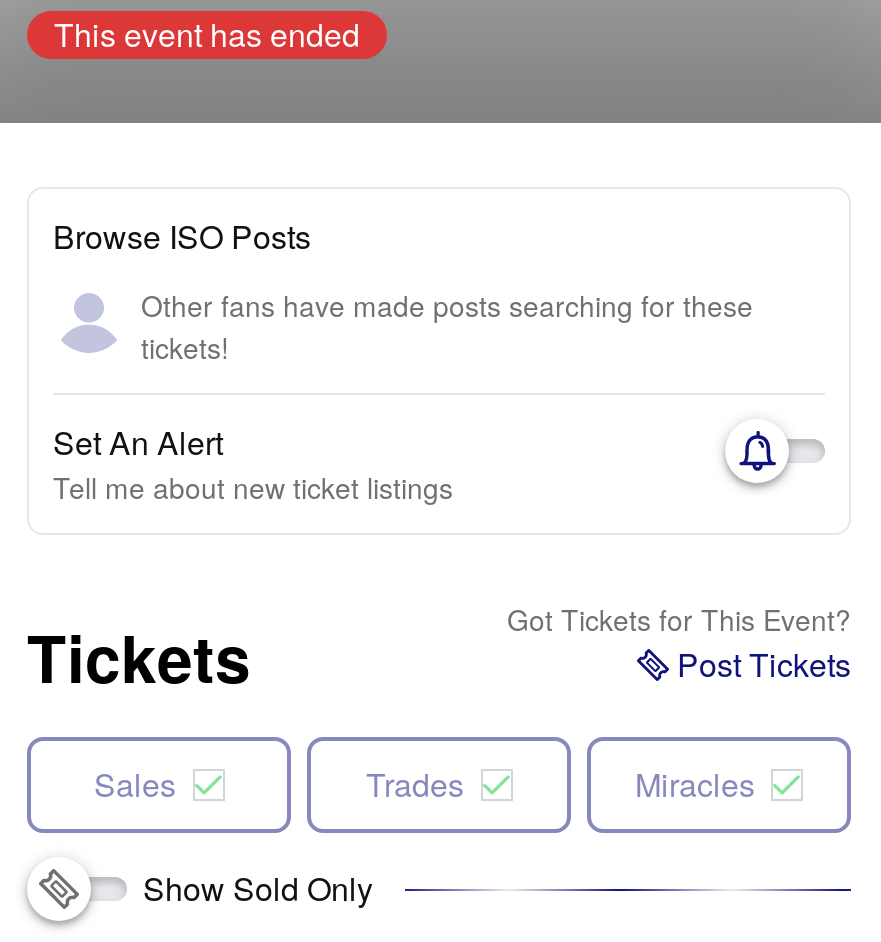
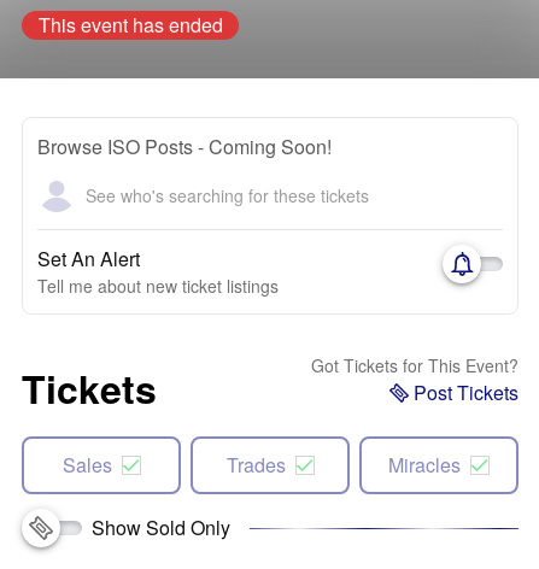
[53,213,311,259] Browse ISO Posts -> [37,133,332,160] Browse ISO Posts - Coming Soon!
[141,285,753,367] Other fans have made posts searching for these | tickets! -> [86,183,369,207] See who's searching for these tickets

